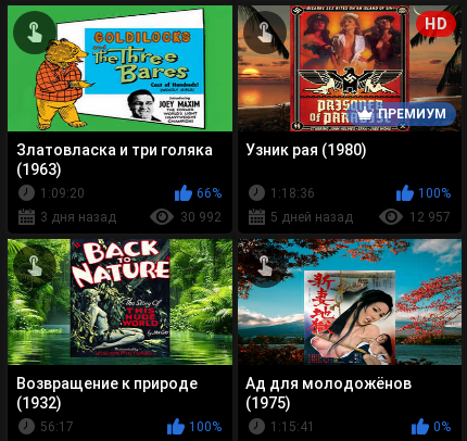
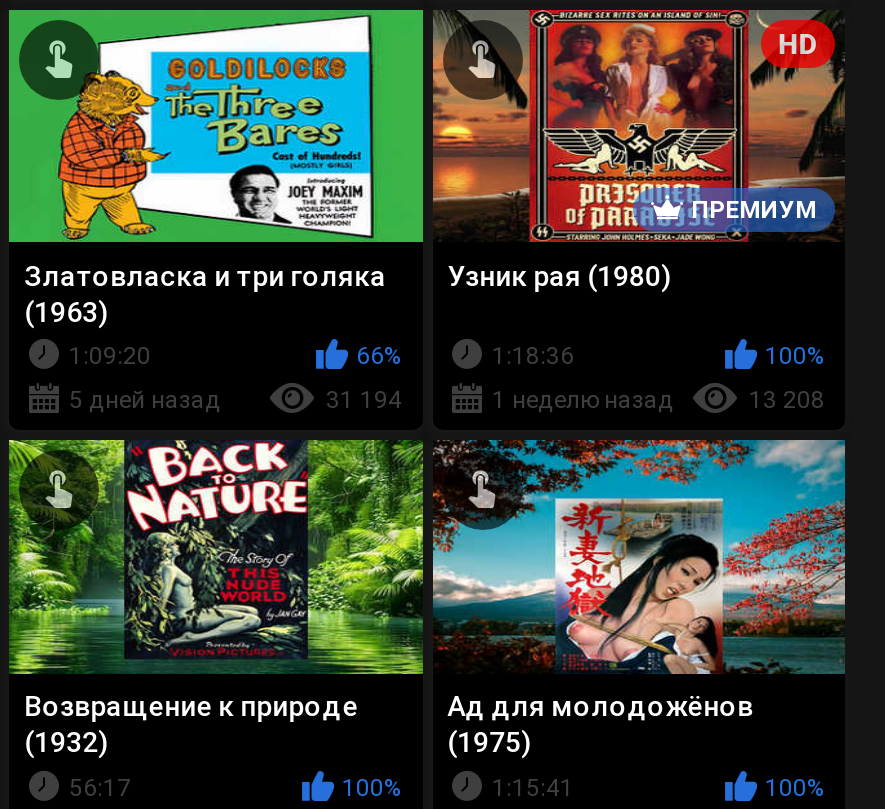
[40,210,116,225] 3 дня назад -> [69,386,221,414] 5 дней назад
[180,210,221,225] 30 992 -> [326,386,402,414] 31 194
[270,210,352,225] 5 дней назад -> [492,386,674,414] 1 неделю назад
[409,210,451,225] 12 957 -> [749,386,825,414] 13 208
[433,420,451,435] 0% -> [765,773,825,801] 100%

